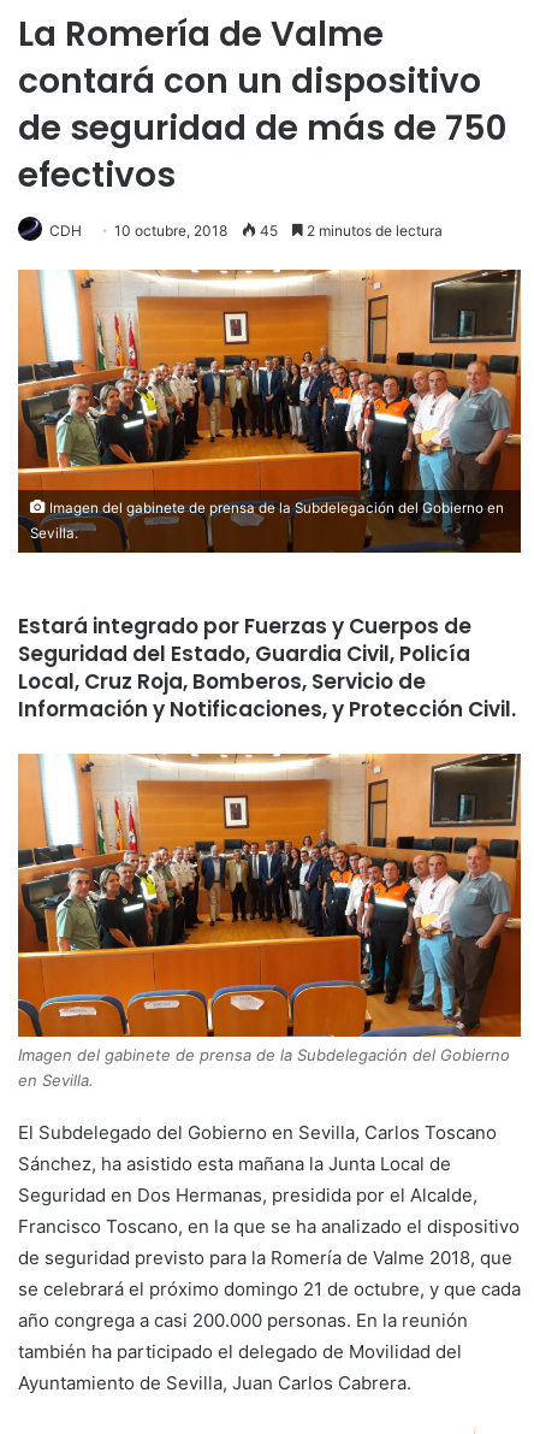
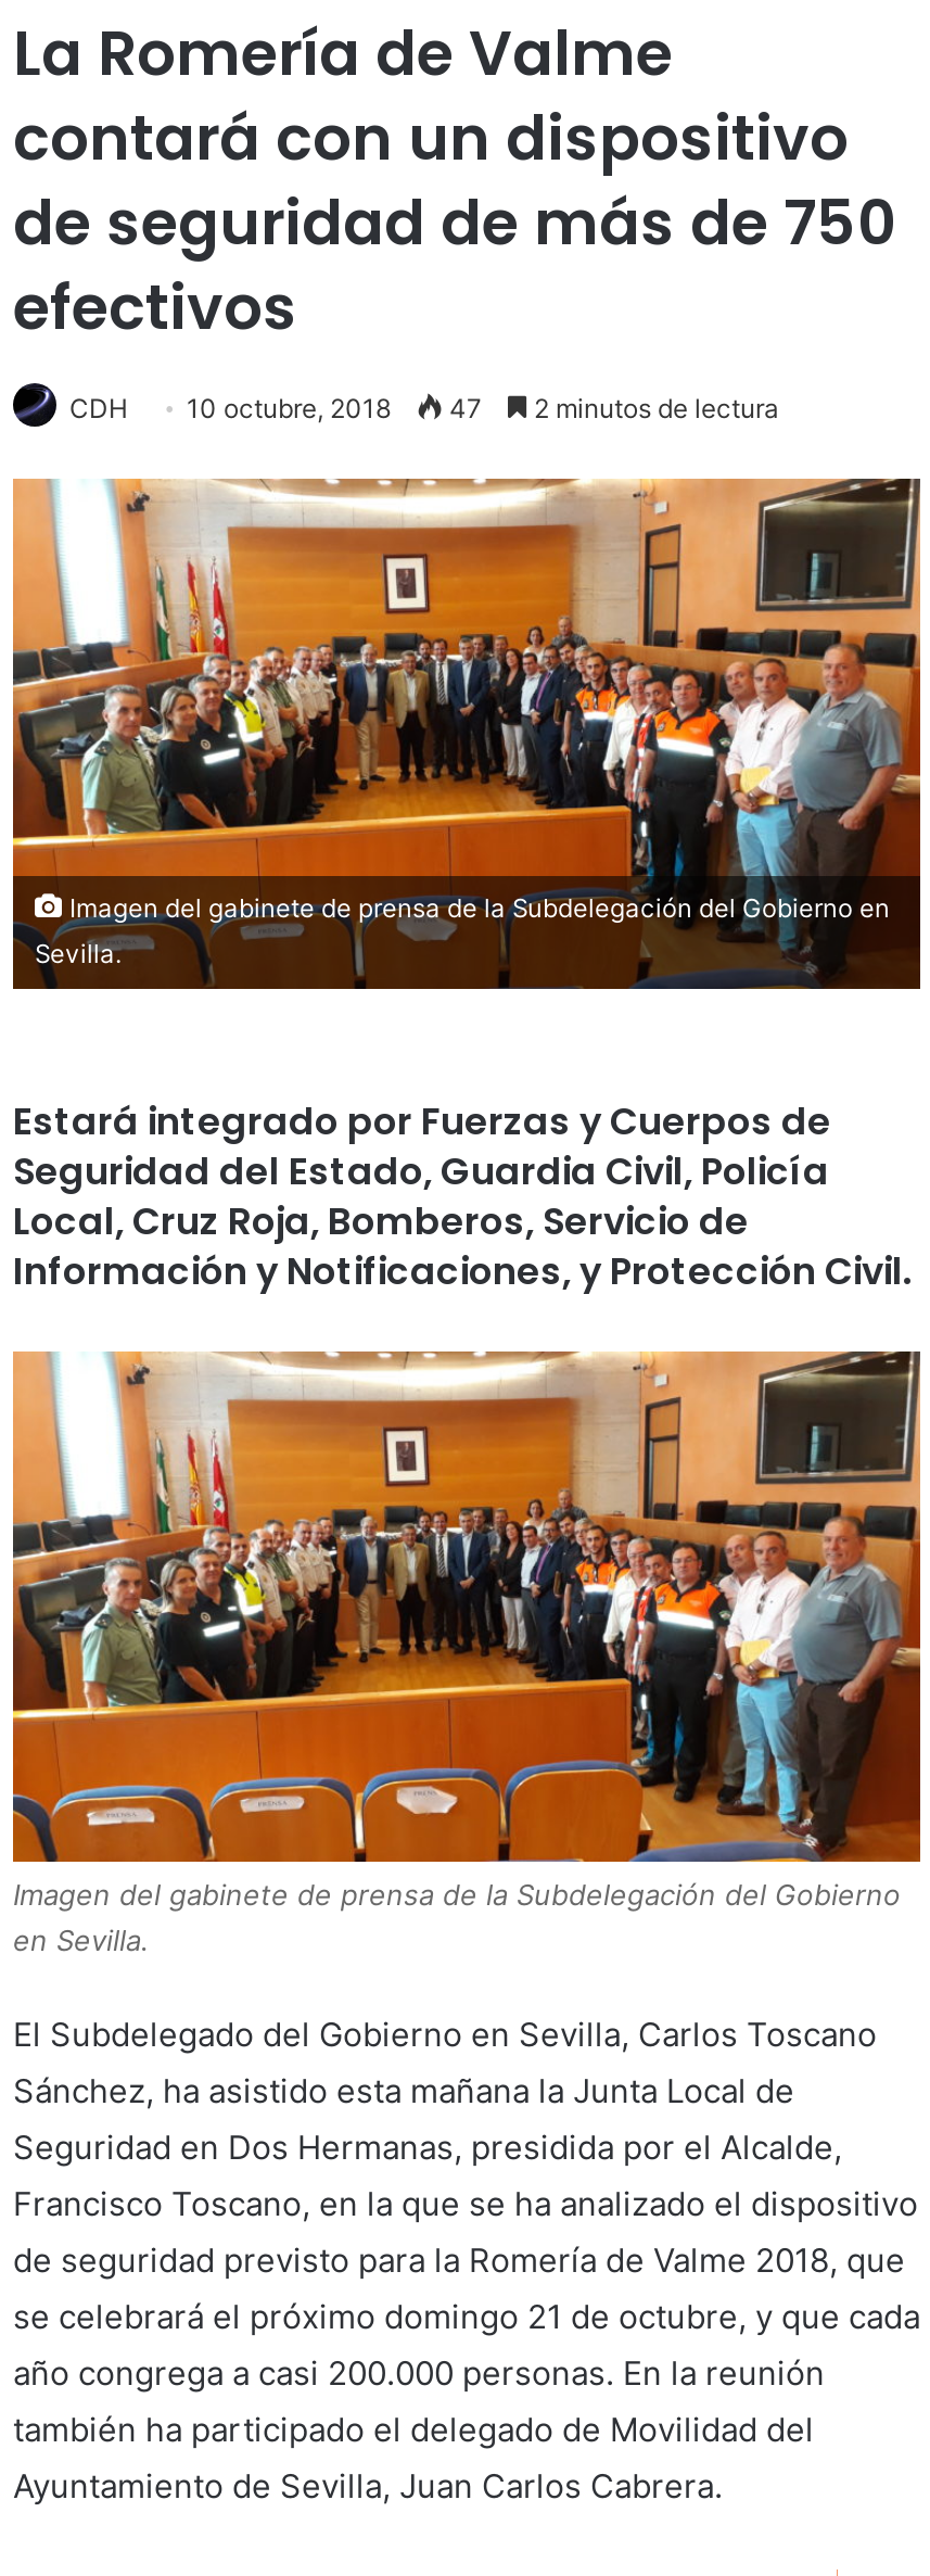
[49,221,443,239] CDH 10 octubre, 2018 45 2 minutos de lectura -> [69,391,779,424] CDH 10 octubre, 2018 47 2 minutos de lectura

